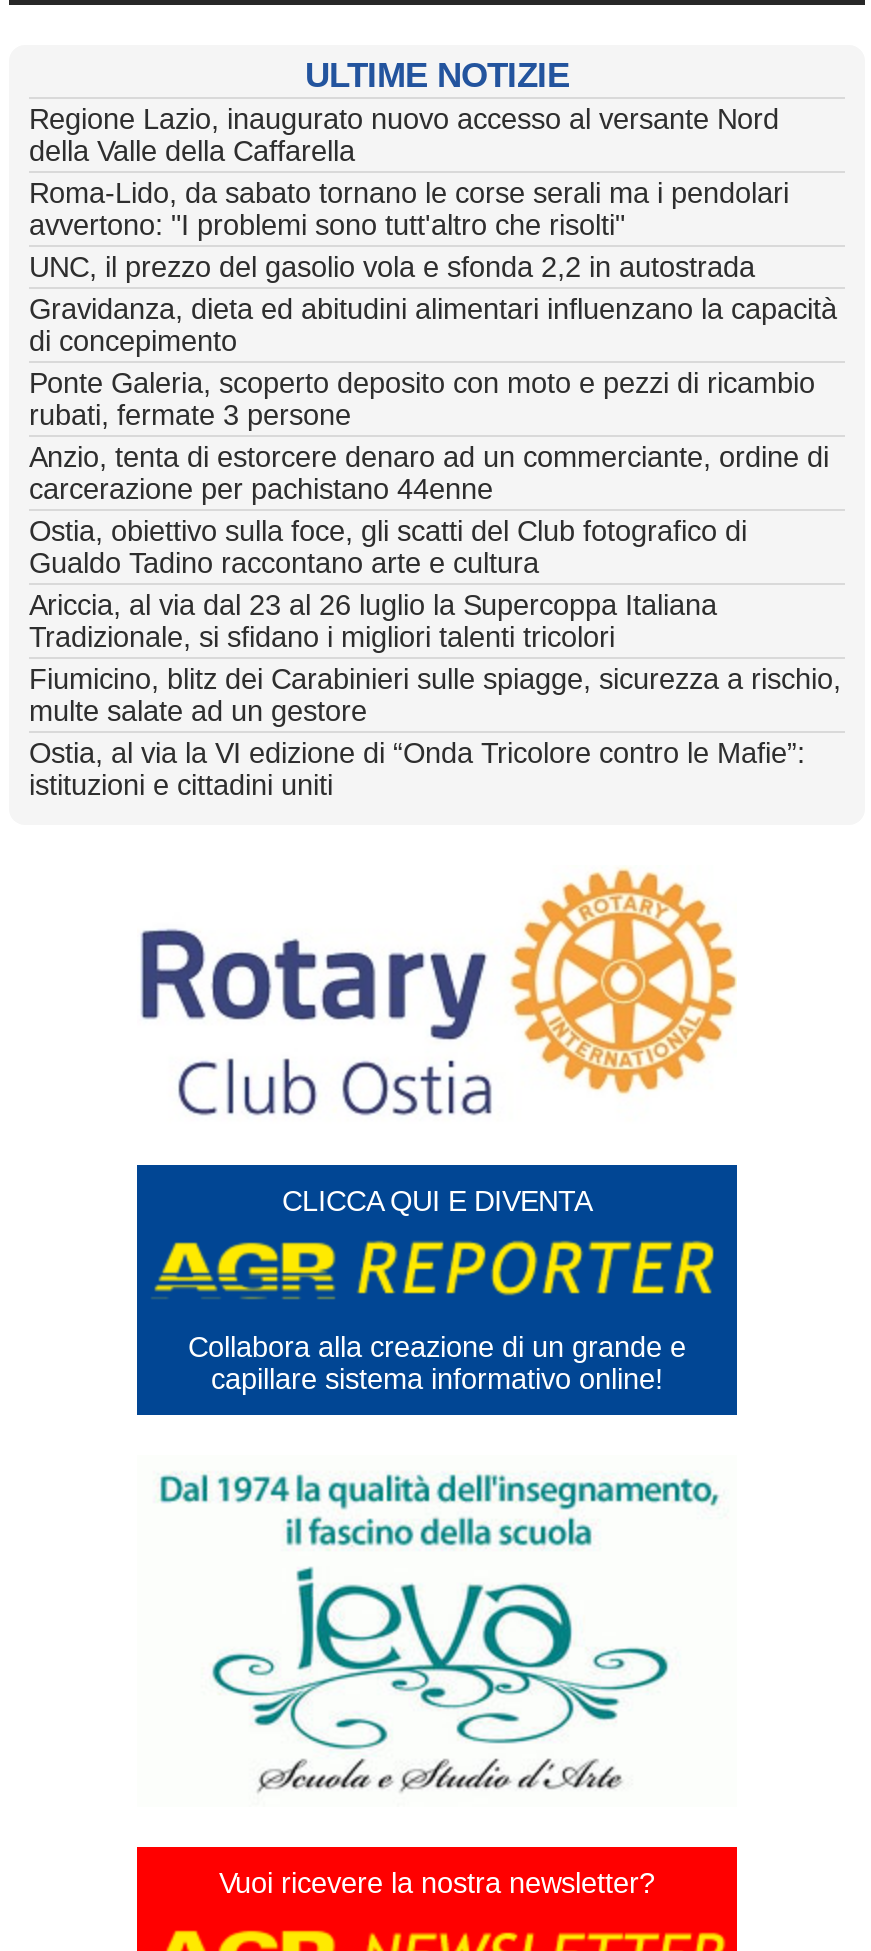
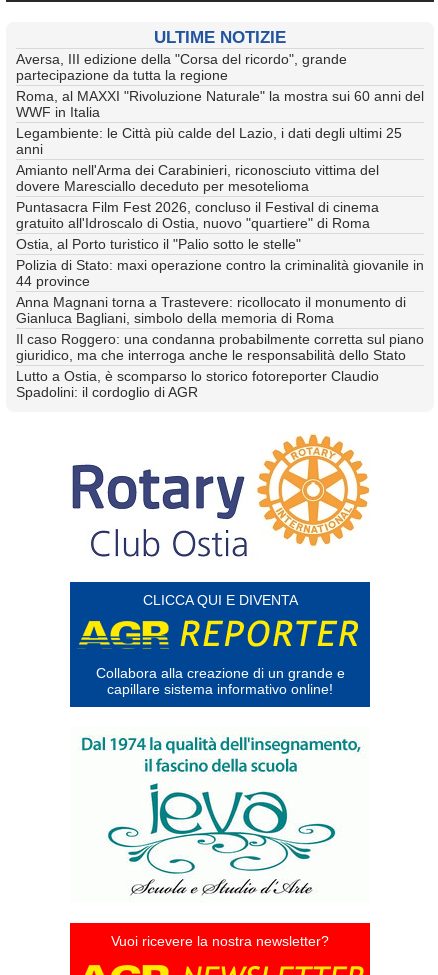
[29,103,841,801] Regione Lazio, inaugurato nuovo accesso al versante Nord | della Valle della Caffarella | Roma-Lido, da sabato tornano le corse serali ma i pendolari | avvertono: "I problemi sono tutt'altro che risolti" | UNC, il prezzo del gasolio vola e sfonda 2,2 in autostrada | Gravidanza, dieta ed abitudini alimentari influenzano la capacità | di concepimento | Ponte Galeria, scoperto deposito con moto e pezzi di ricambio | rubati, fermate 3 persone | Anzio, tenta di estorcere denaro ad un commerciante, ordine di | carcerazione per pachistano 44enne | Ostia, obiettivo sulla foce, gli scatti del Club fotografico di | Gualdo Tadino raccontano arte e cultura | Ariccia, al via dal 23 al 26 luglio la Supercoppa Italiana | Tradizionale, si sfidano i migliori talenti tricolori | Fiumicino, blitz dei Carabinieri sulle spiagge, sicurezza a rischio, | multe salate ad un gestore | Ostia, al via la VI edizione di “Onda Tricolore contro le Mafie”: | istituzioni e cittadini uniti -> [16,51,424,400] Aversa, III edizione della "Corsa del ricordo", grande | partecipazione da tutta la regione | Roma, al MAXXI "Rivoluzione Naturale" la mostra sui 60 anni del | WWF in Italia | Legambiente: le Città più calde del Lazio, i dati degli ultimi 25 | anni | Amianto nell'Arma dei Carabinieri, riconosciuto vittima del | dovere Maresciallo deceduto per mesotelioma | Puntasacra Film Fest 2026, concluso il Festival di cinema | gratuito all'Idroscalo di Ostia, nuovo "quartiere" di Roma | Ostia, al Porto turistico il "Palio sotto le stelle" | Polizia di Stato: maxi operazione contro la criminalità giovanile in | 44 province | Anna Magnani torna a Trastevere: ricollocato il monumento di | Gianluca Bagliani, simbolo della memoria di Roma | Il caso Roggero: una condanna probabilmente corretta sul piano | giuridico, ma che interroga anche le responsabilità dello Stato | Lutto a Ostia, è scomparso lo storico fotoreporter Claudio | Spadolini: il cordoglio di AGR

